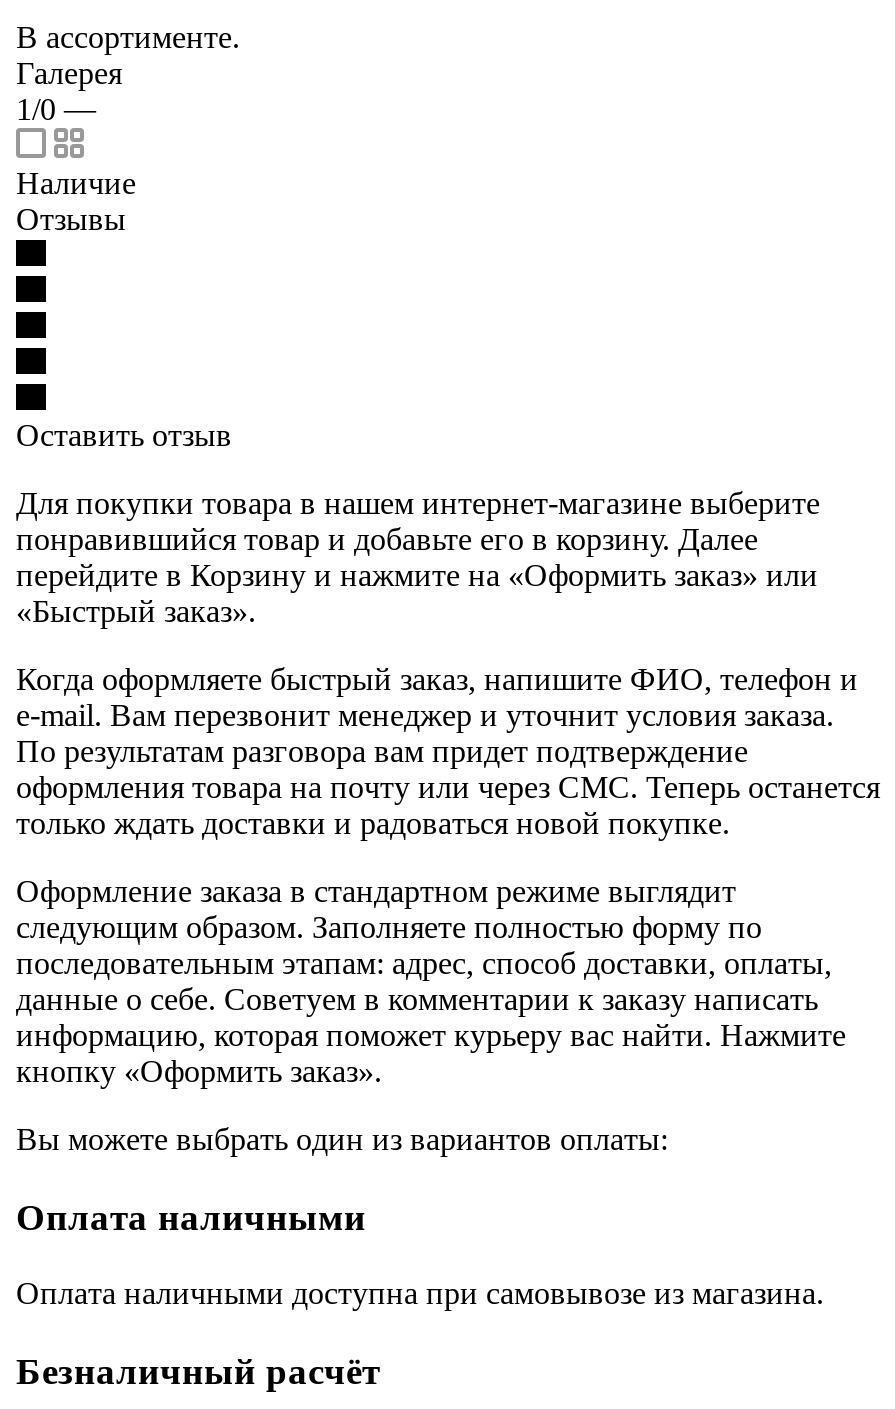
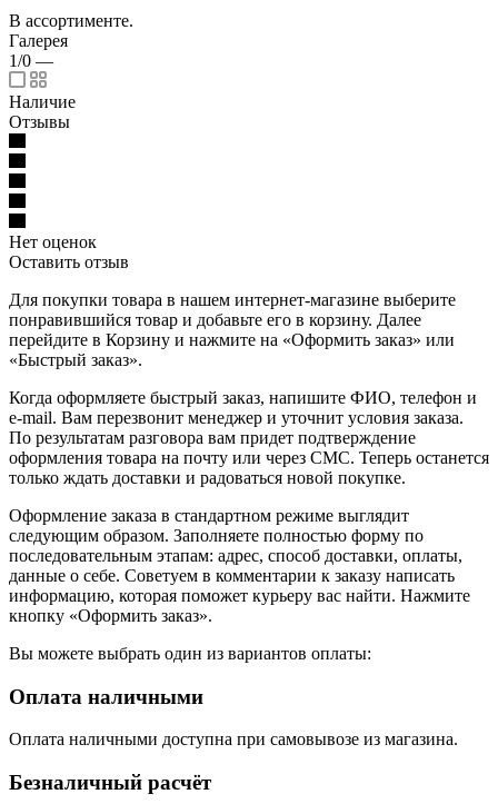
none -> [9,232,97,251] Нет оценок

